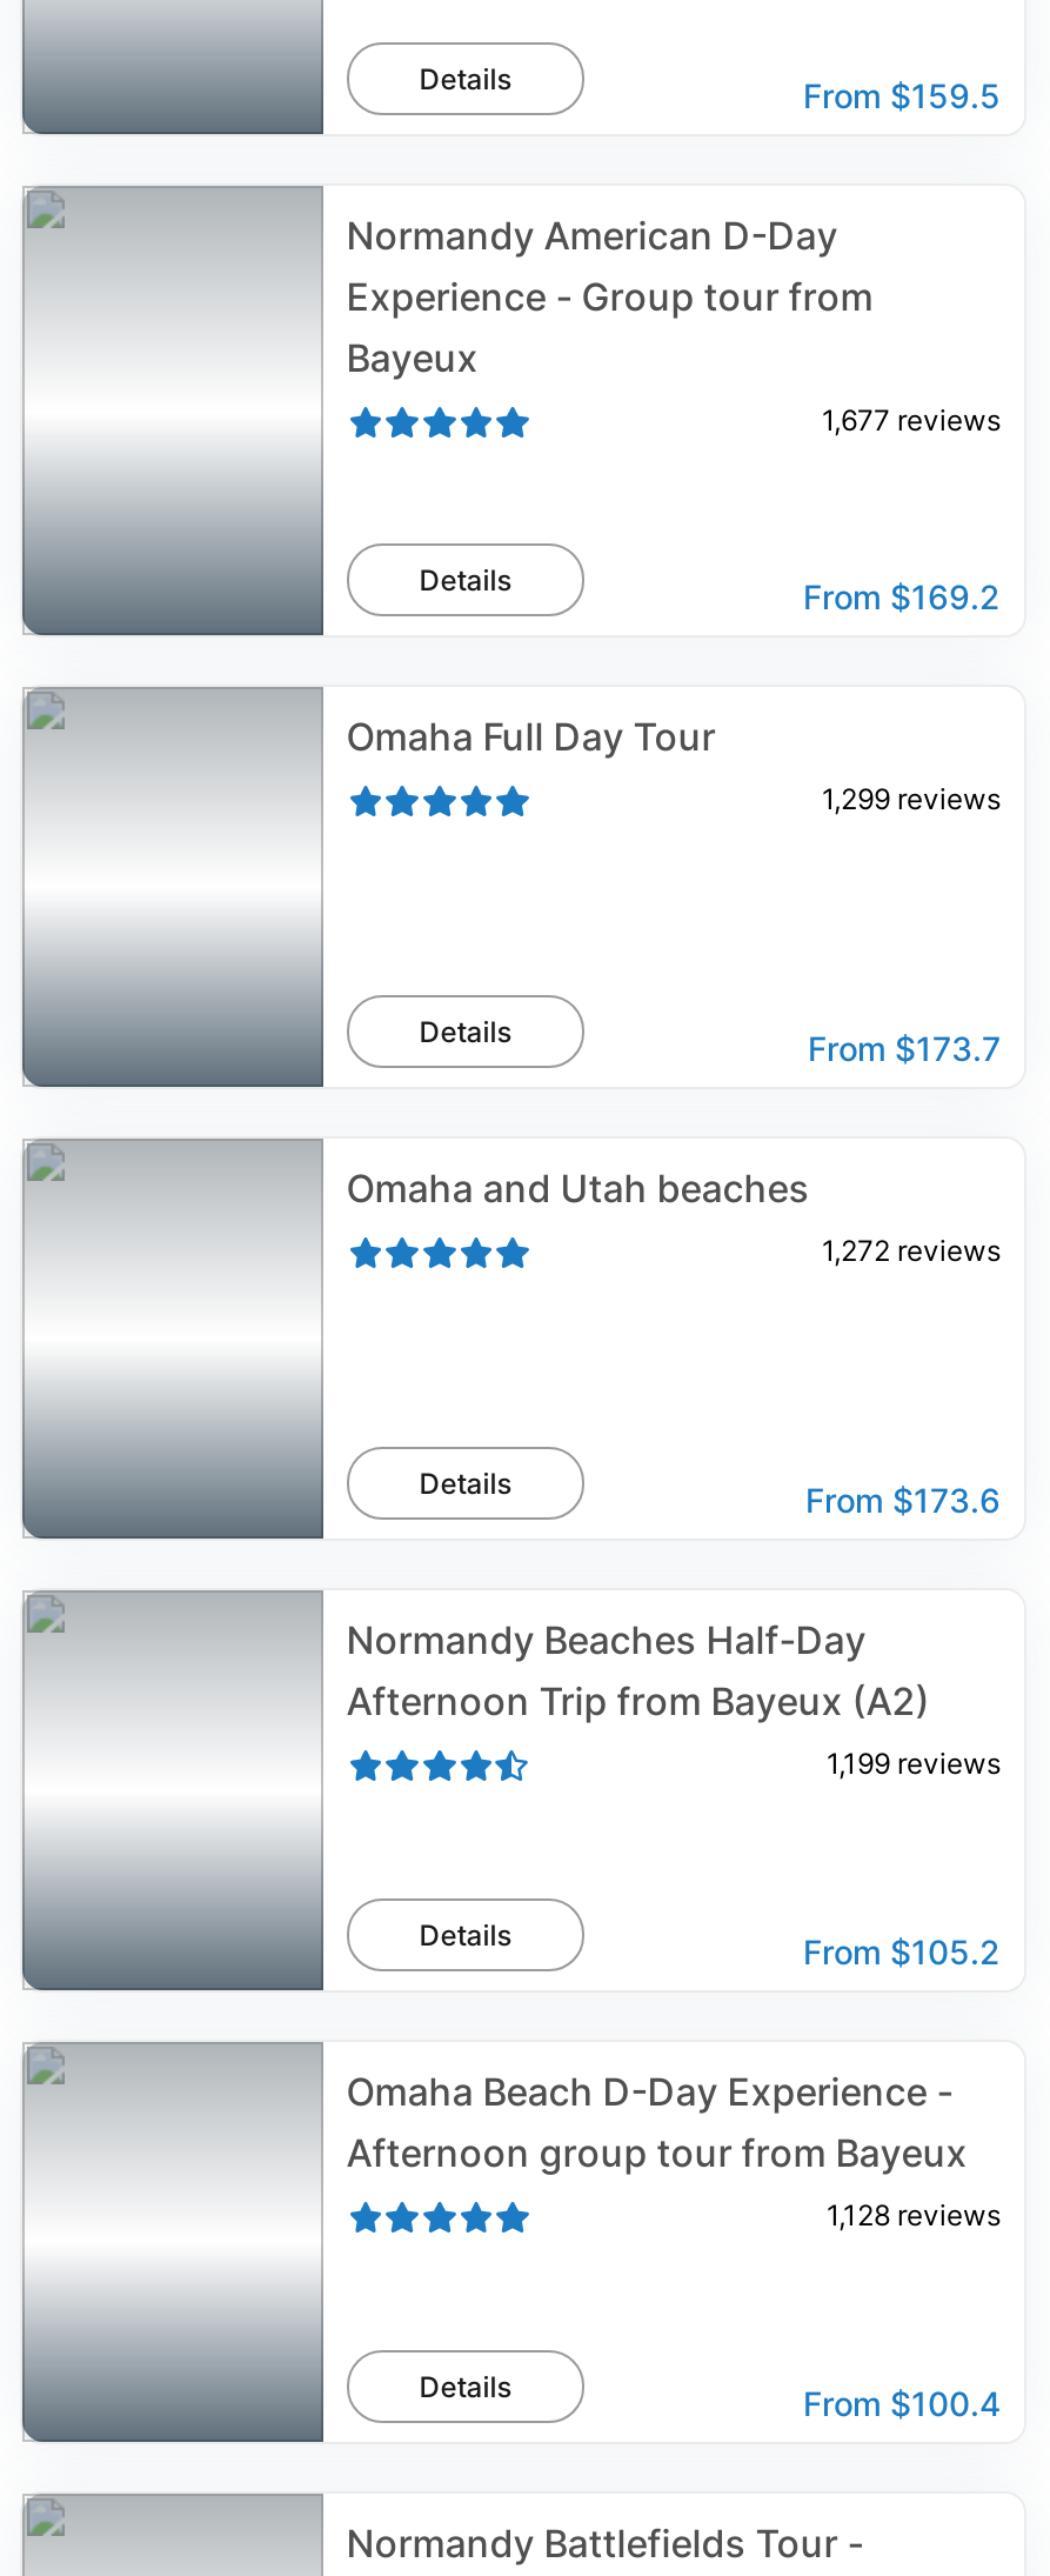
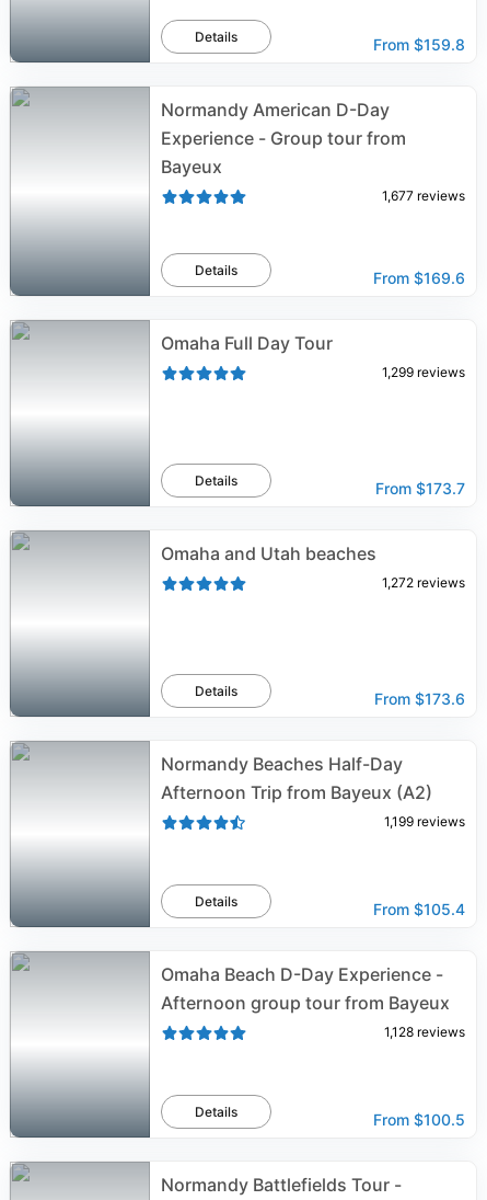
[803,75,1001,115] From $159.5 -> [373,35,465,54] From $159.8
[803,576,1001,616] From $169.2 -> [373,268,465,287] From $169.6
[803,1931,1001,1971] From $105.2 -> [373,900,465,918] From $105.4
[803,2383,1001,2423] From $100.4 -> [373,1110,465,1129] From $100.5

